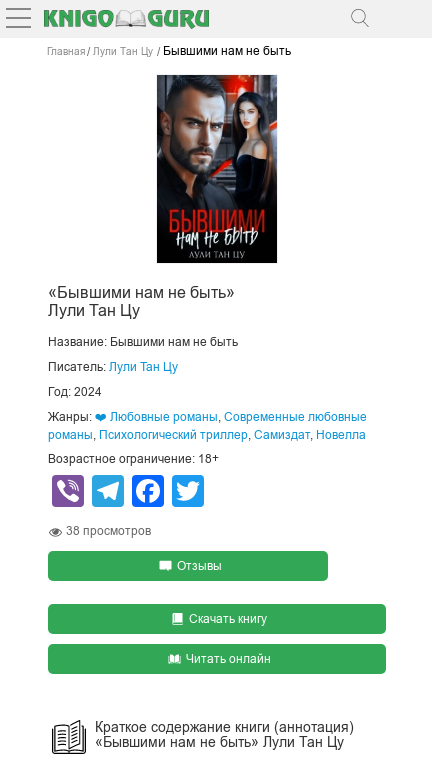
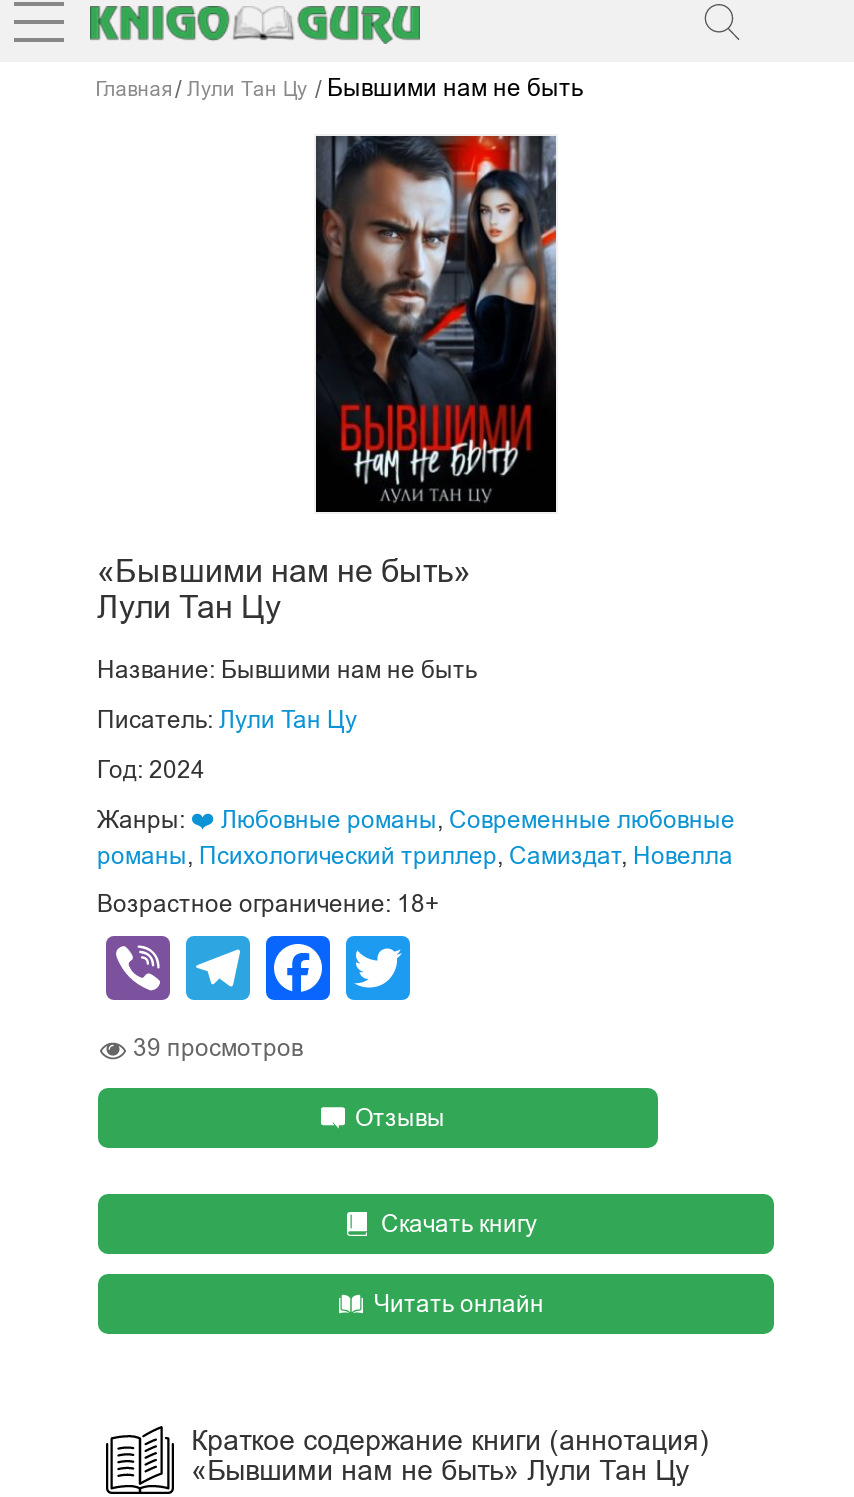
[65,524,150,538] 38 просмотров -> [133,1035,303,1063] 39 просмотров

